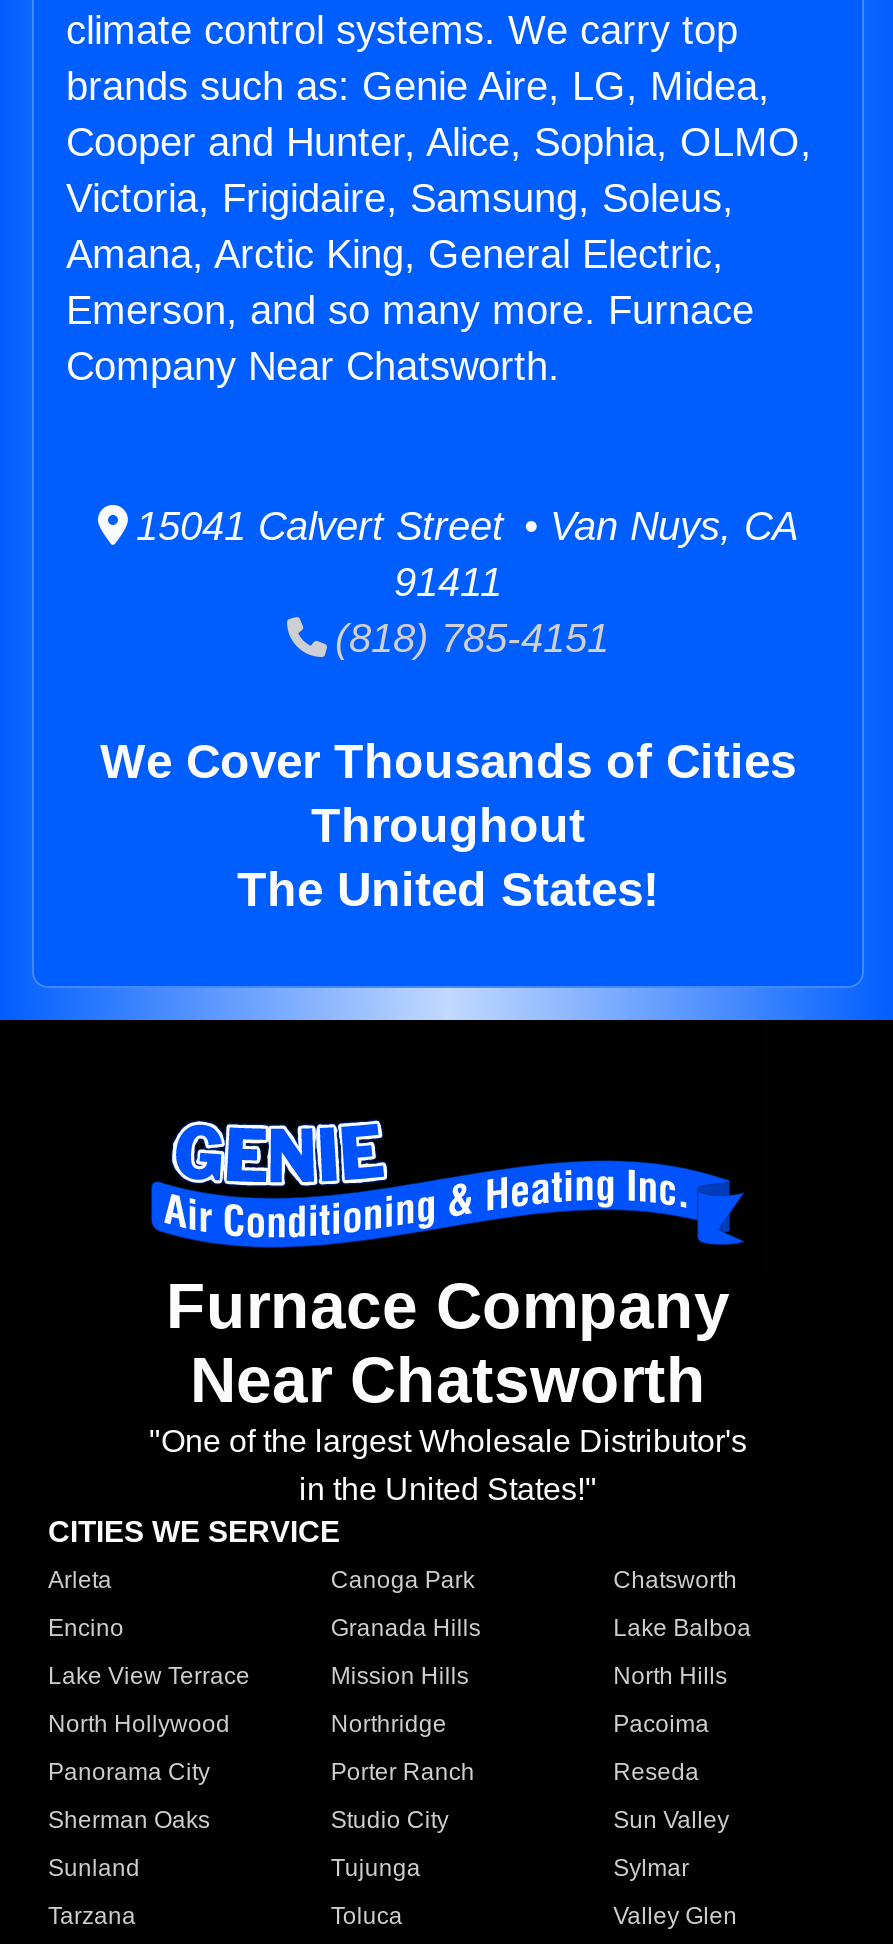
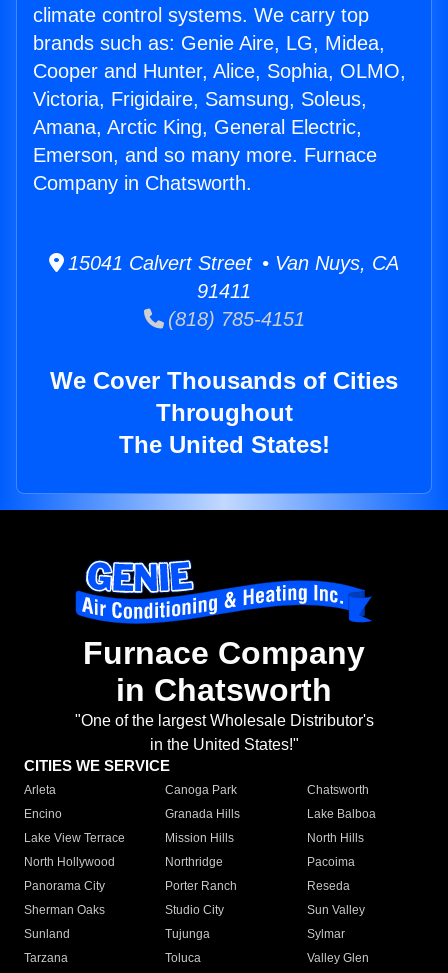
[66,344,560,388] Company Near Chatsworth. -> [33,172,252,194] Company in Chatsworth.
[190,1345,706,1417] Near Chatsworth -> [116,672,332,708] in Chatsworth

